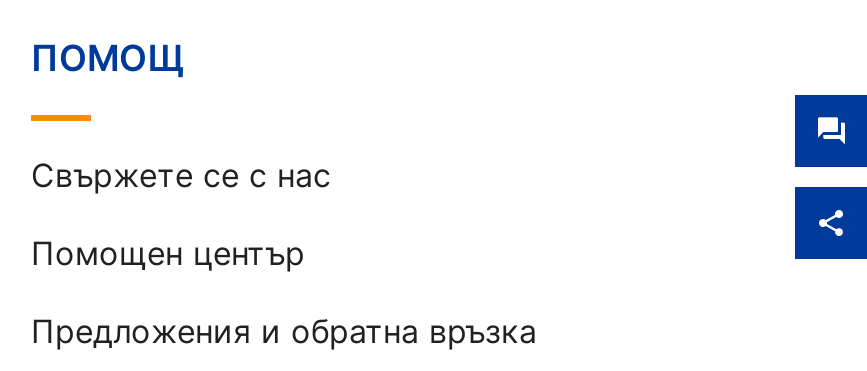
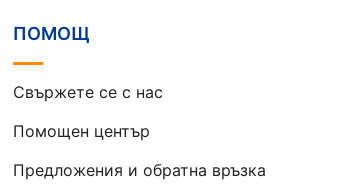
[793,93,861,169] [image] -> none
[793,185,861,261] [image] -> none

